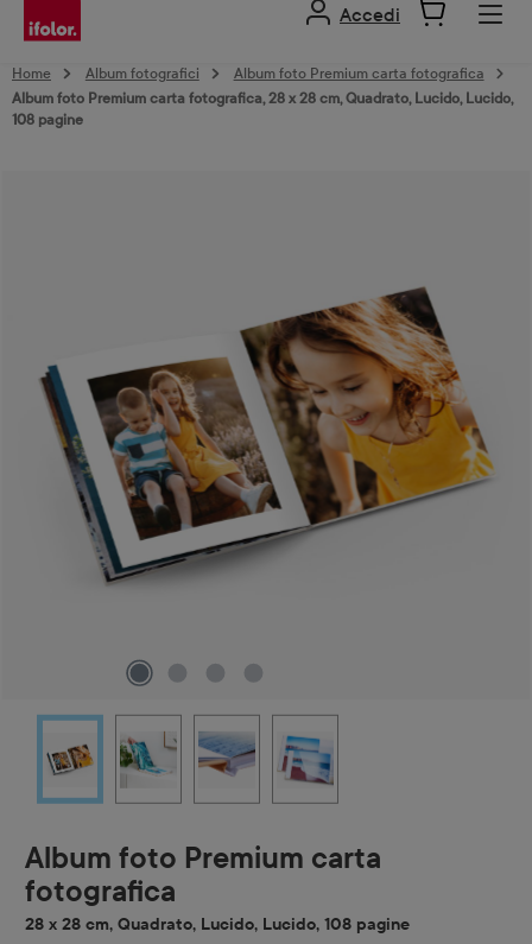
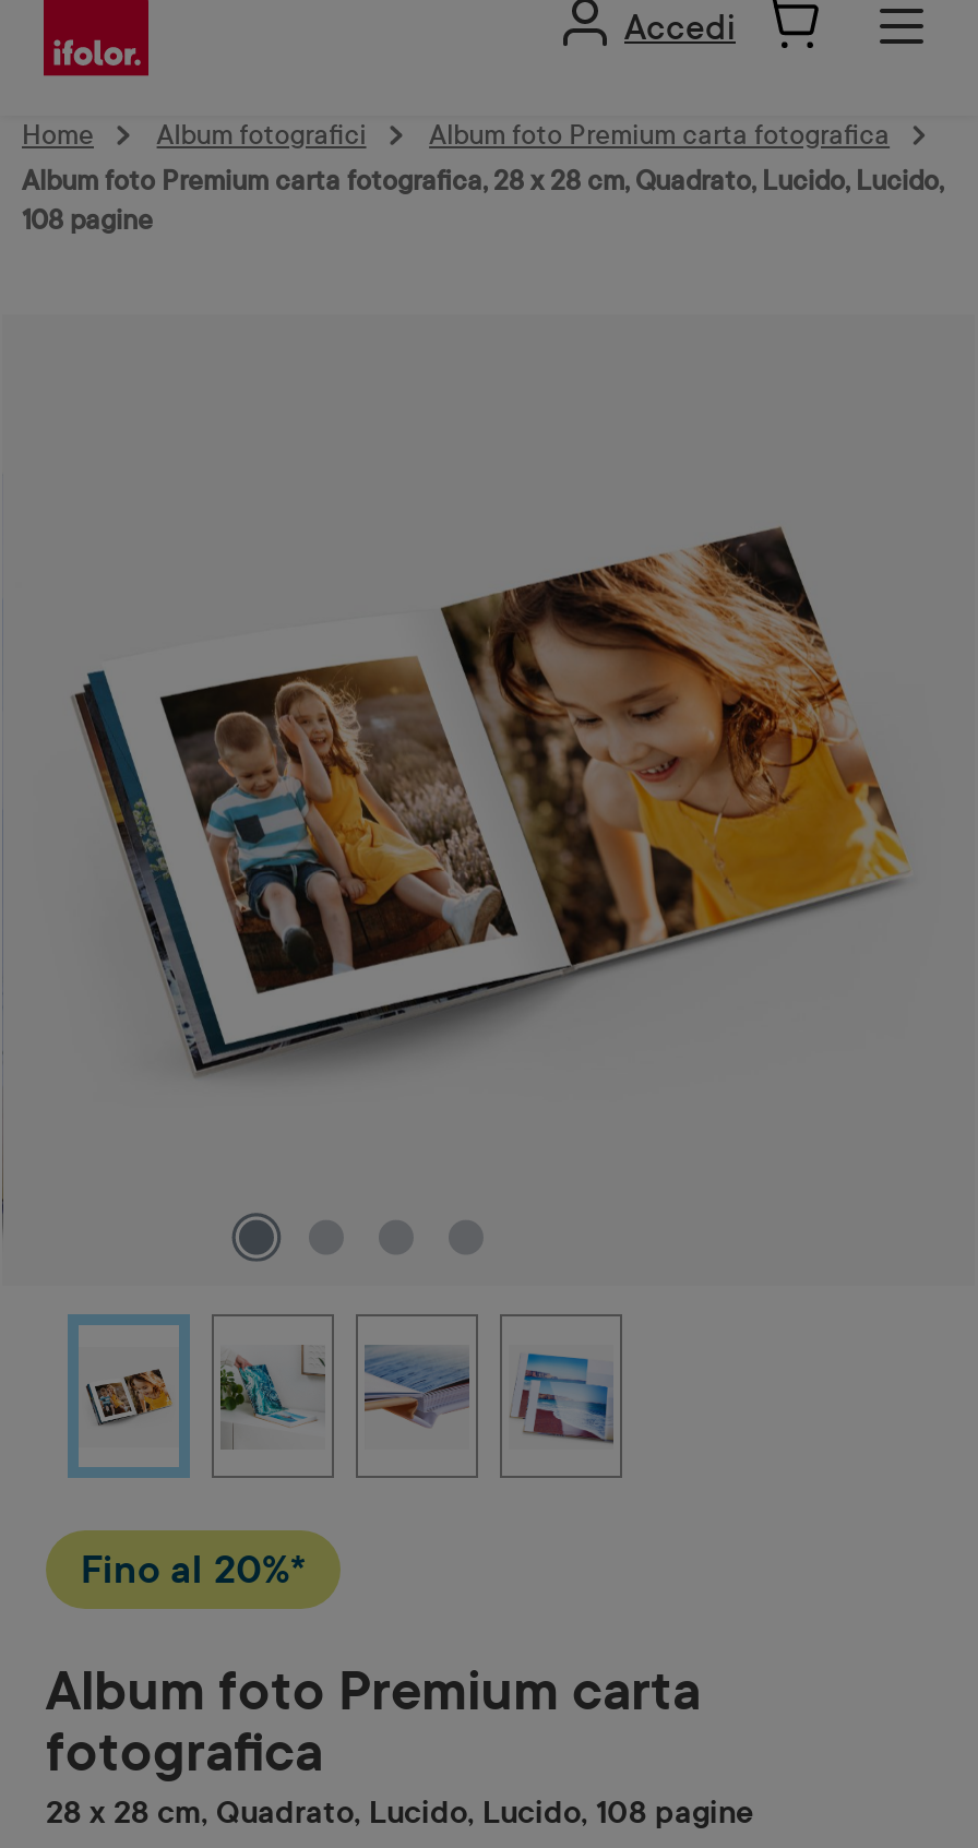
none -> [81,1548,306,1592] Fino al 20%*

